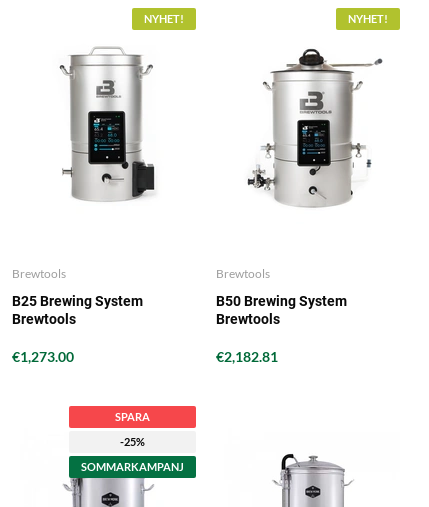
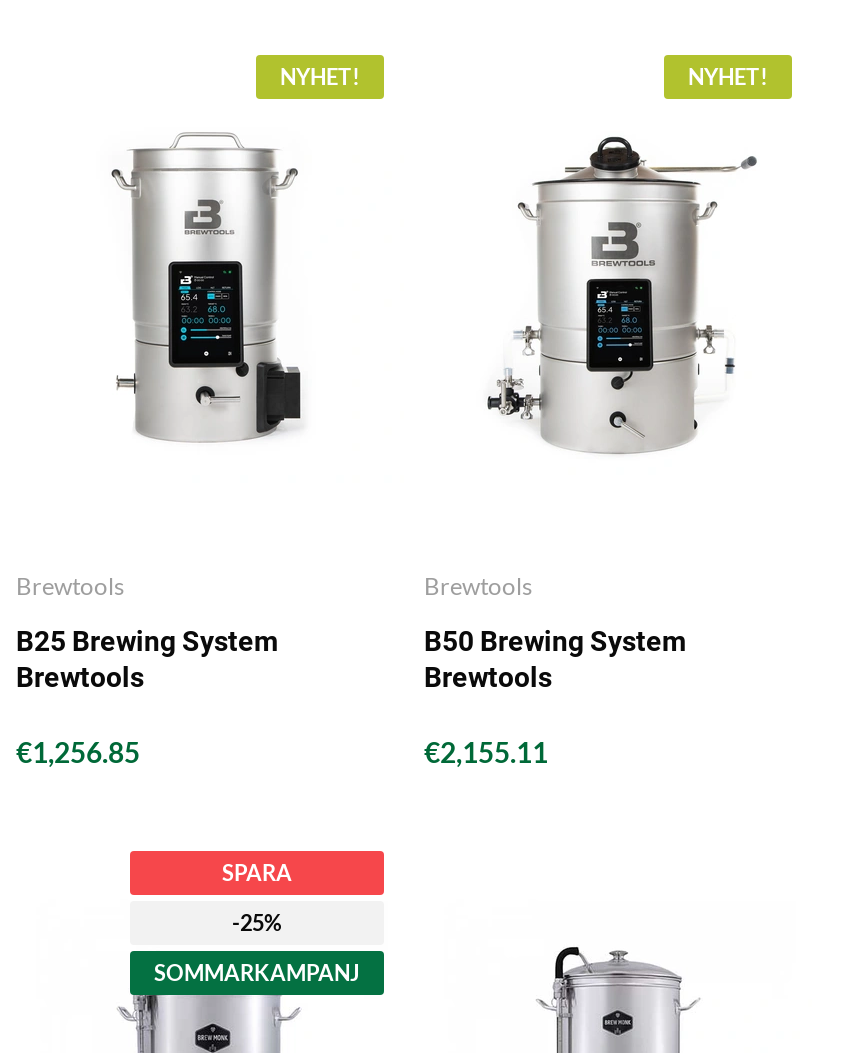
[12,348,74,365] €1,273.00 -> [16,735,140,769] €1,256.85
[216,348,278,365] €2,182.81 -> [424,735,548,769] €2,155.11

